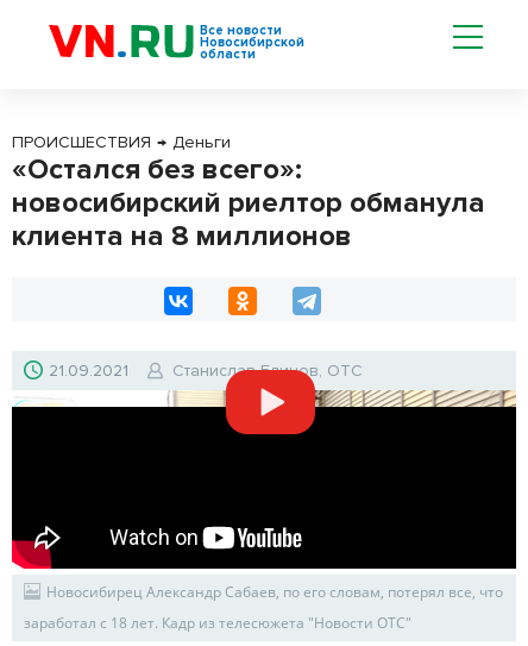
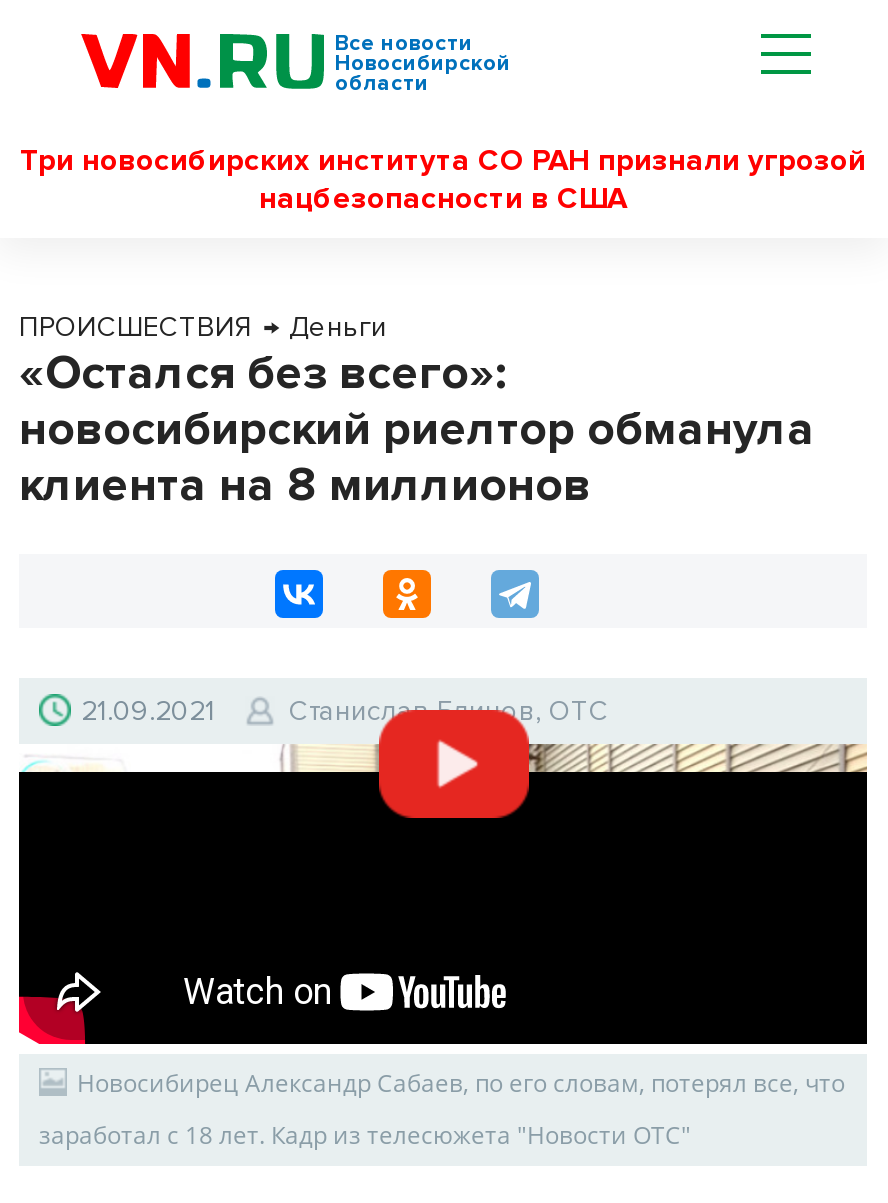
none -> [20,142,866,216] Три новосибирских института СО РАН признали угрозой | нацбезопасности в США

